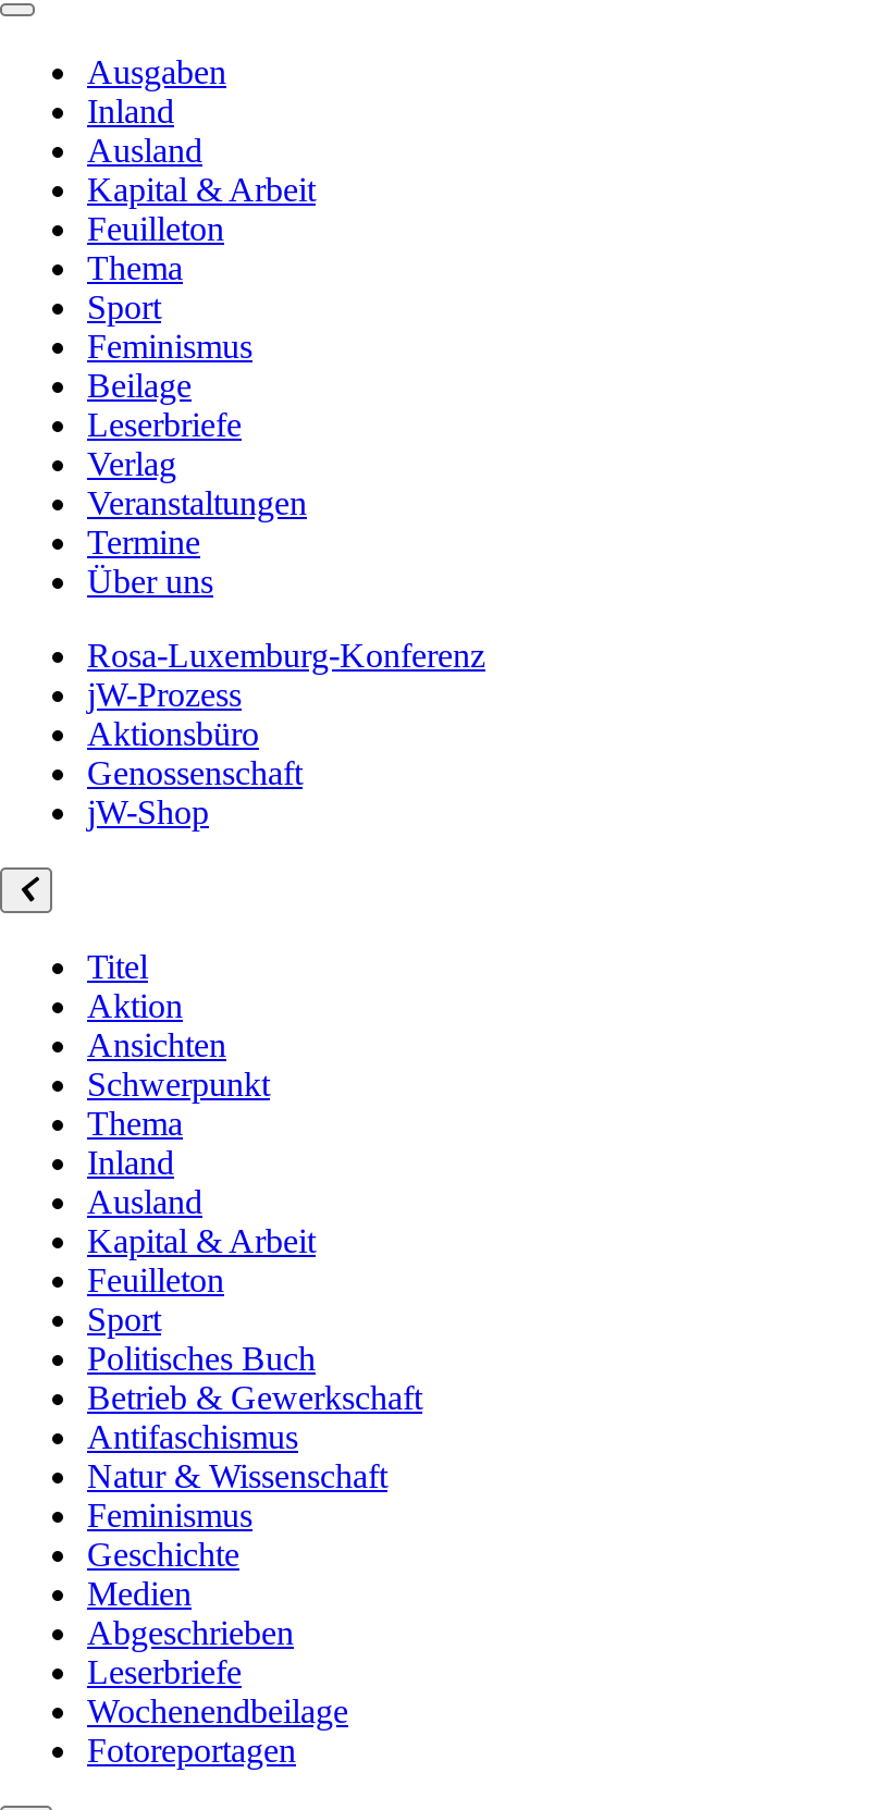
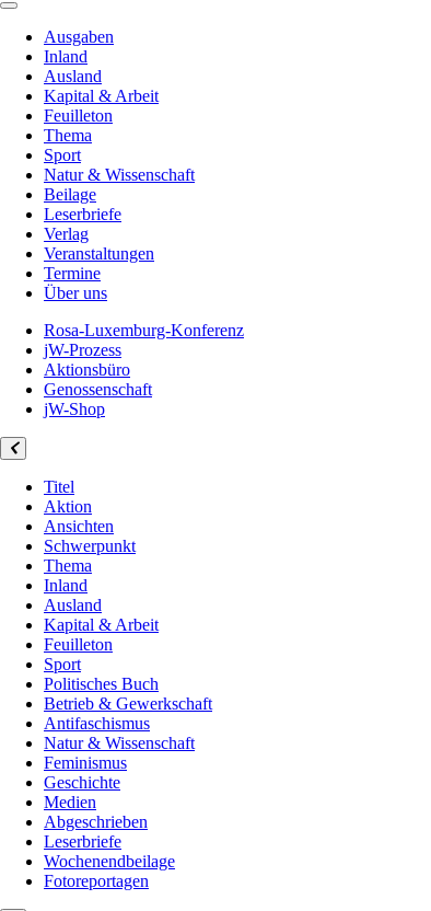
[87,328,252,365] Feminismus -> [44,165,195,184] Natur & Wissenschaft

